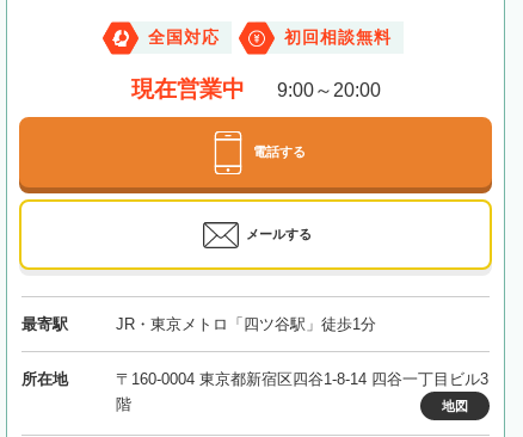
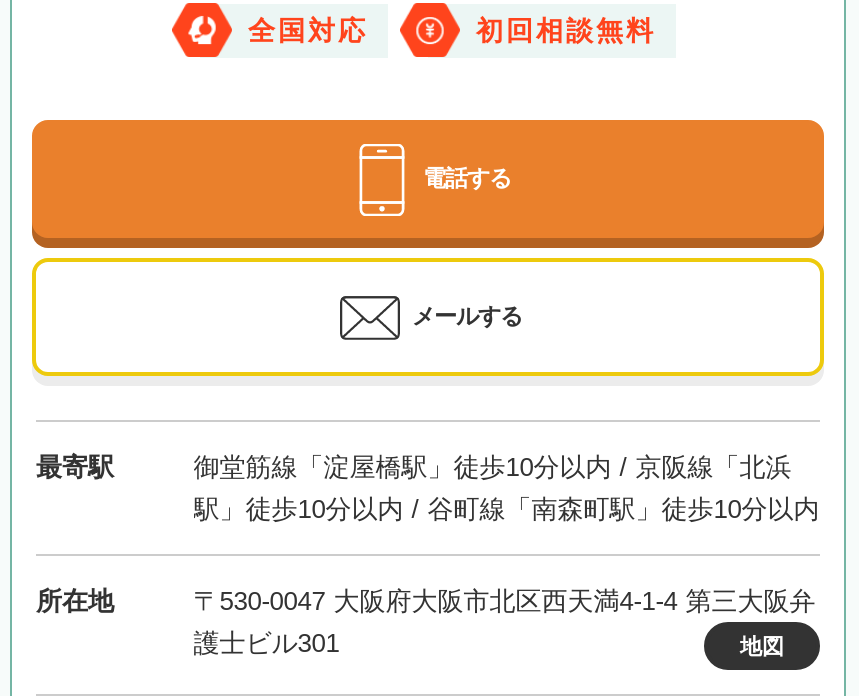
[131,77,380,102] 現在営業中 | 9:00～20:00 -> none
moved [21,145,312,334] -> [36,165,522,481]: 電話する | メールする | 最寄駅
[115,316,376,334] JR・東京メトロ「四ツ谷駅」徒歩1分 -> [193,451,819,523] 御堂筋線「淀屋橋駅」徒歩10分以内 / 京阪線「北浜 | 駅」徒歩10分以内 / 谷町線「南森町駅」徒歩10分以内
[115,371,488,414] 〒160-0004 東京都新宿区四谷1-8-14 四谷一丁目ビル3 | 階 -> [193,585,815,657] 〒530-0047 大阪府大阪市北区西天満4-1-4 第三大阪弁 | 護士ビル301

